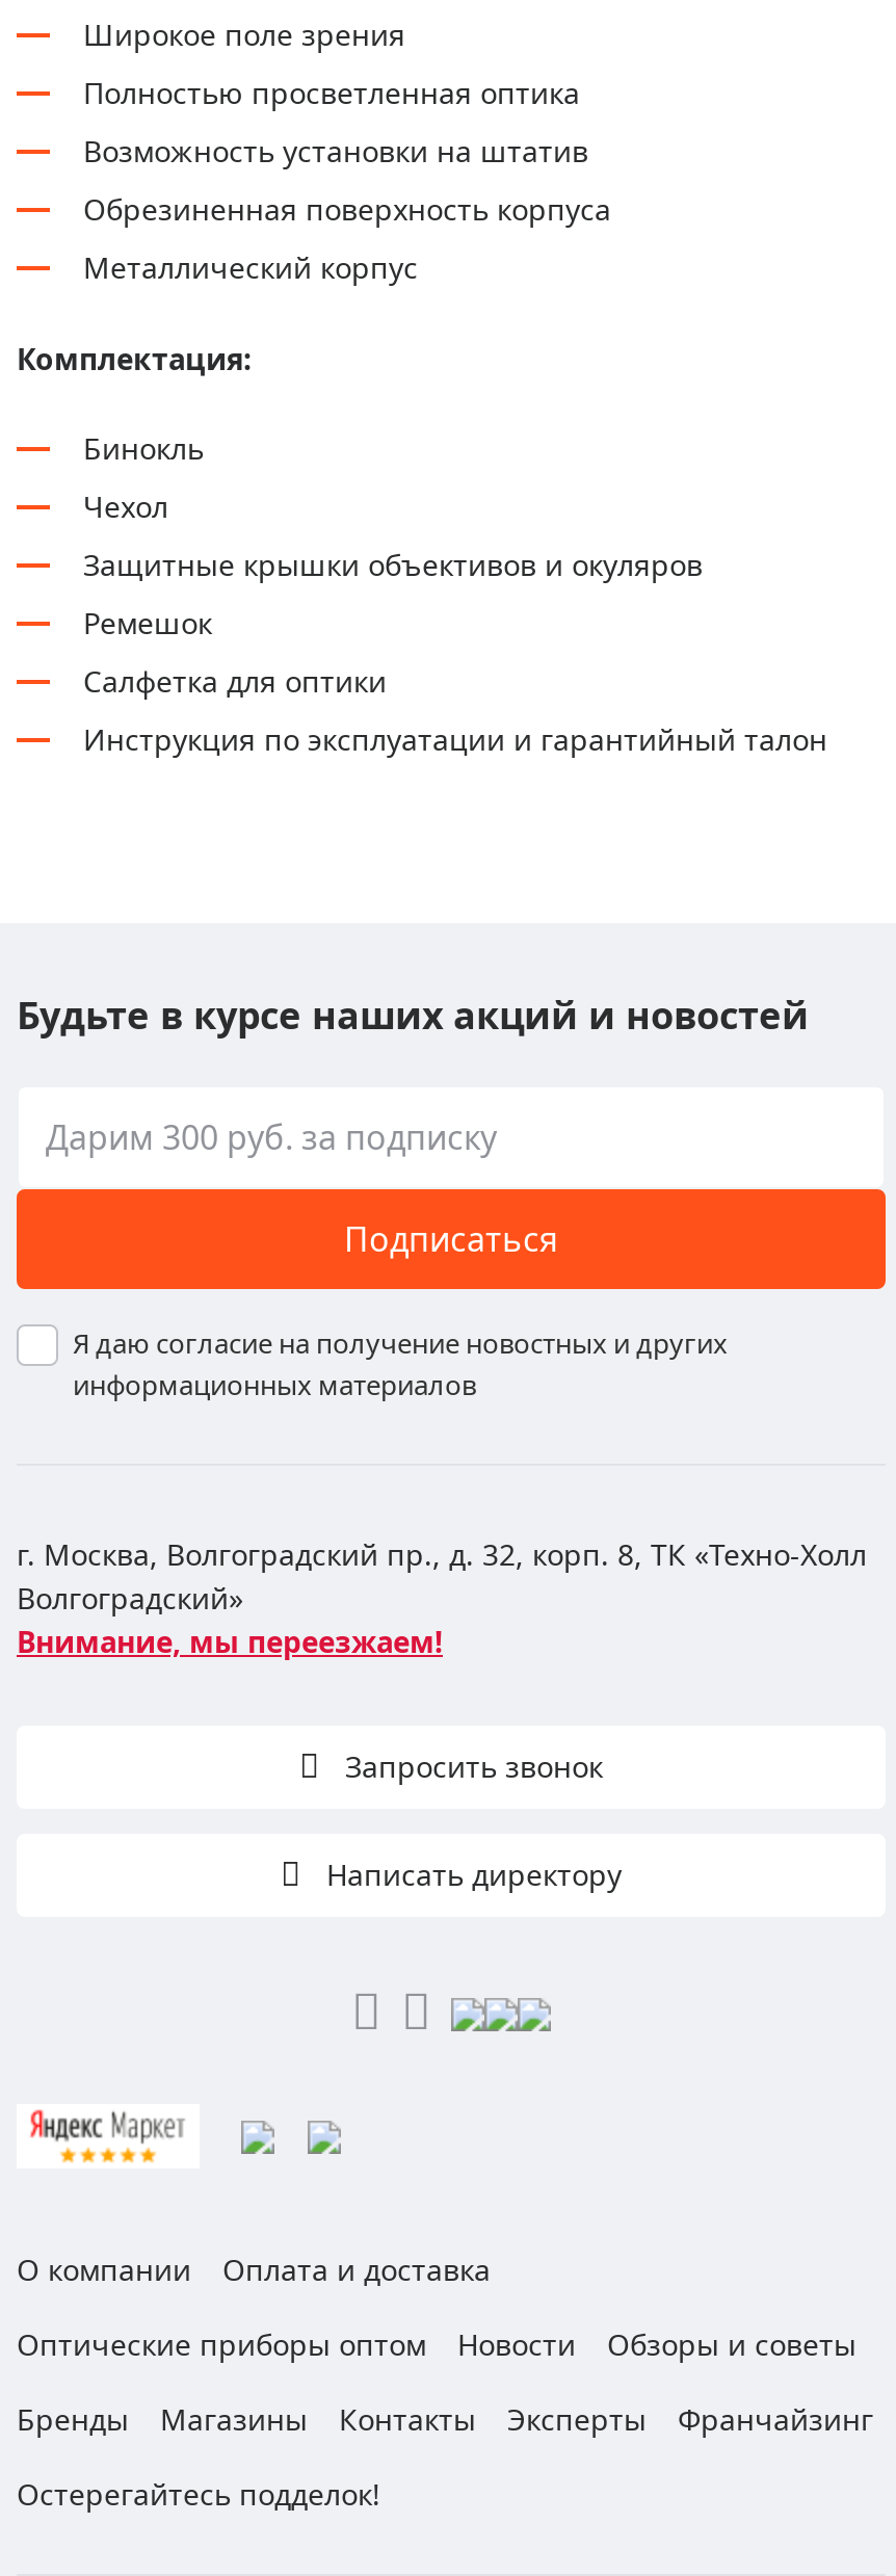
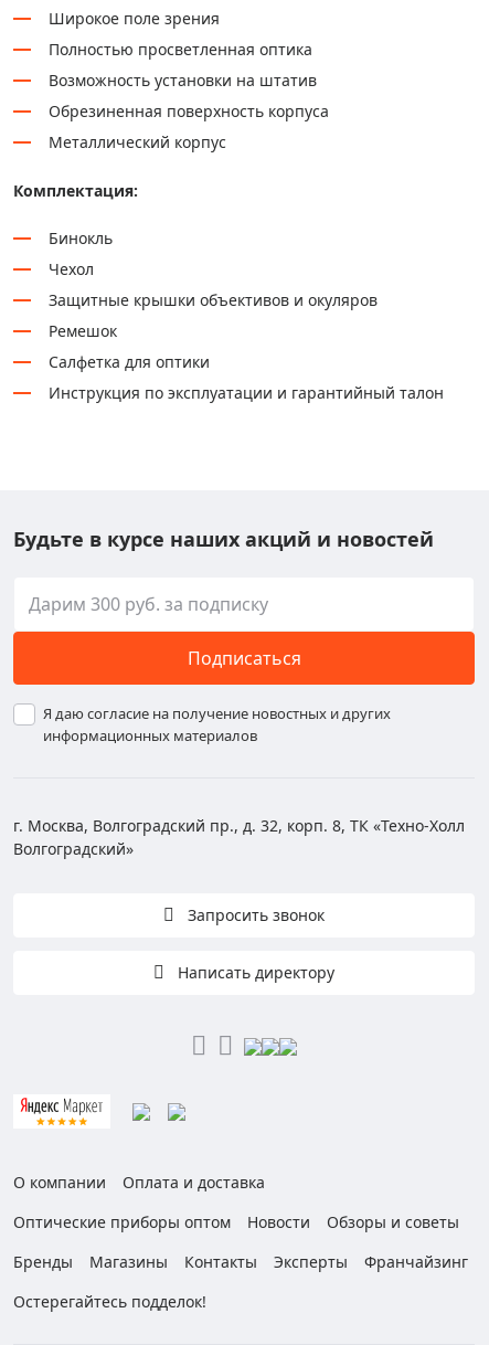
[17,1622,443,1662] Внимание, мы переезжаем! -> none

